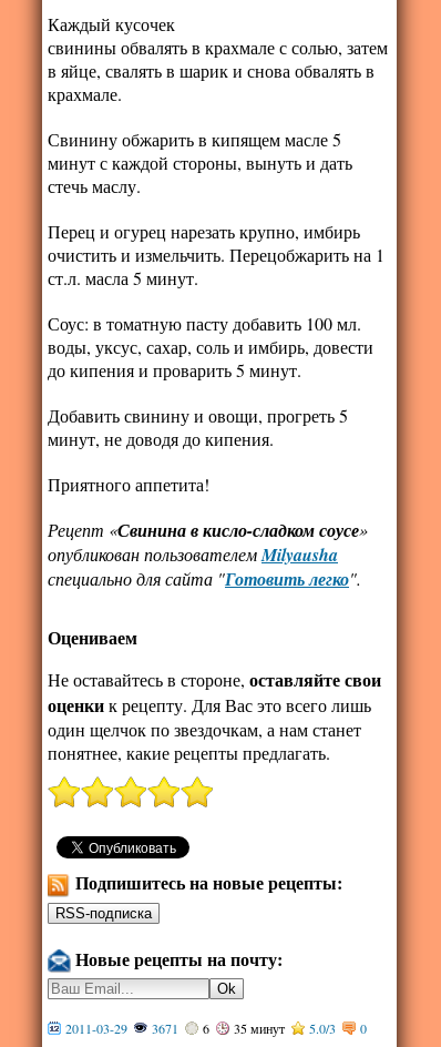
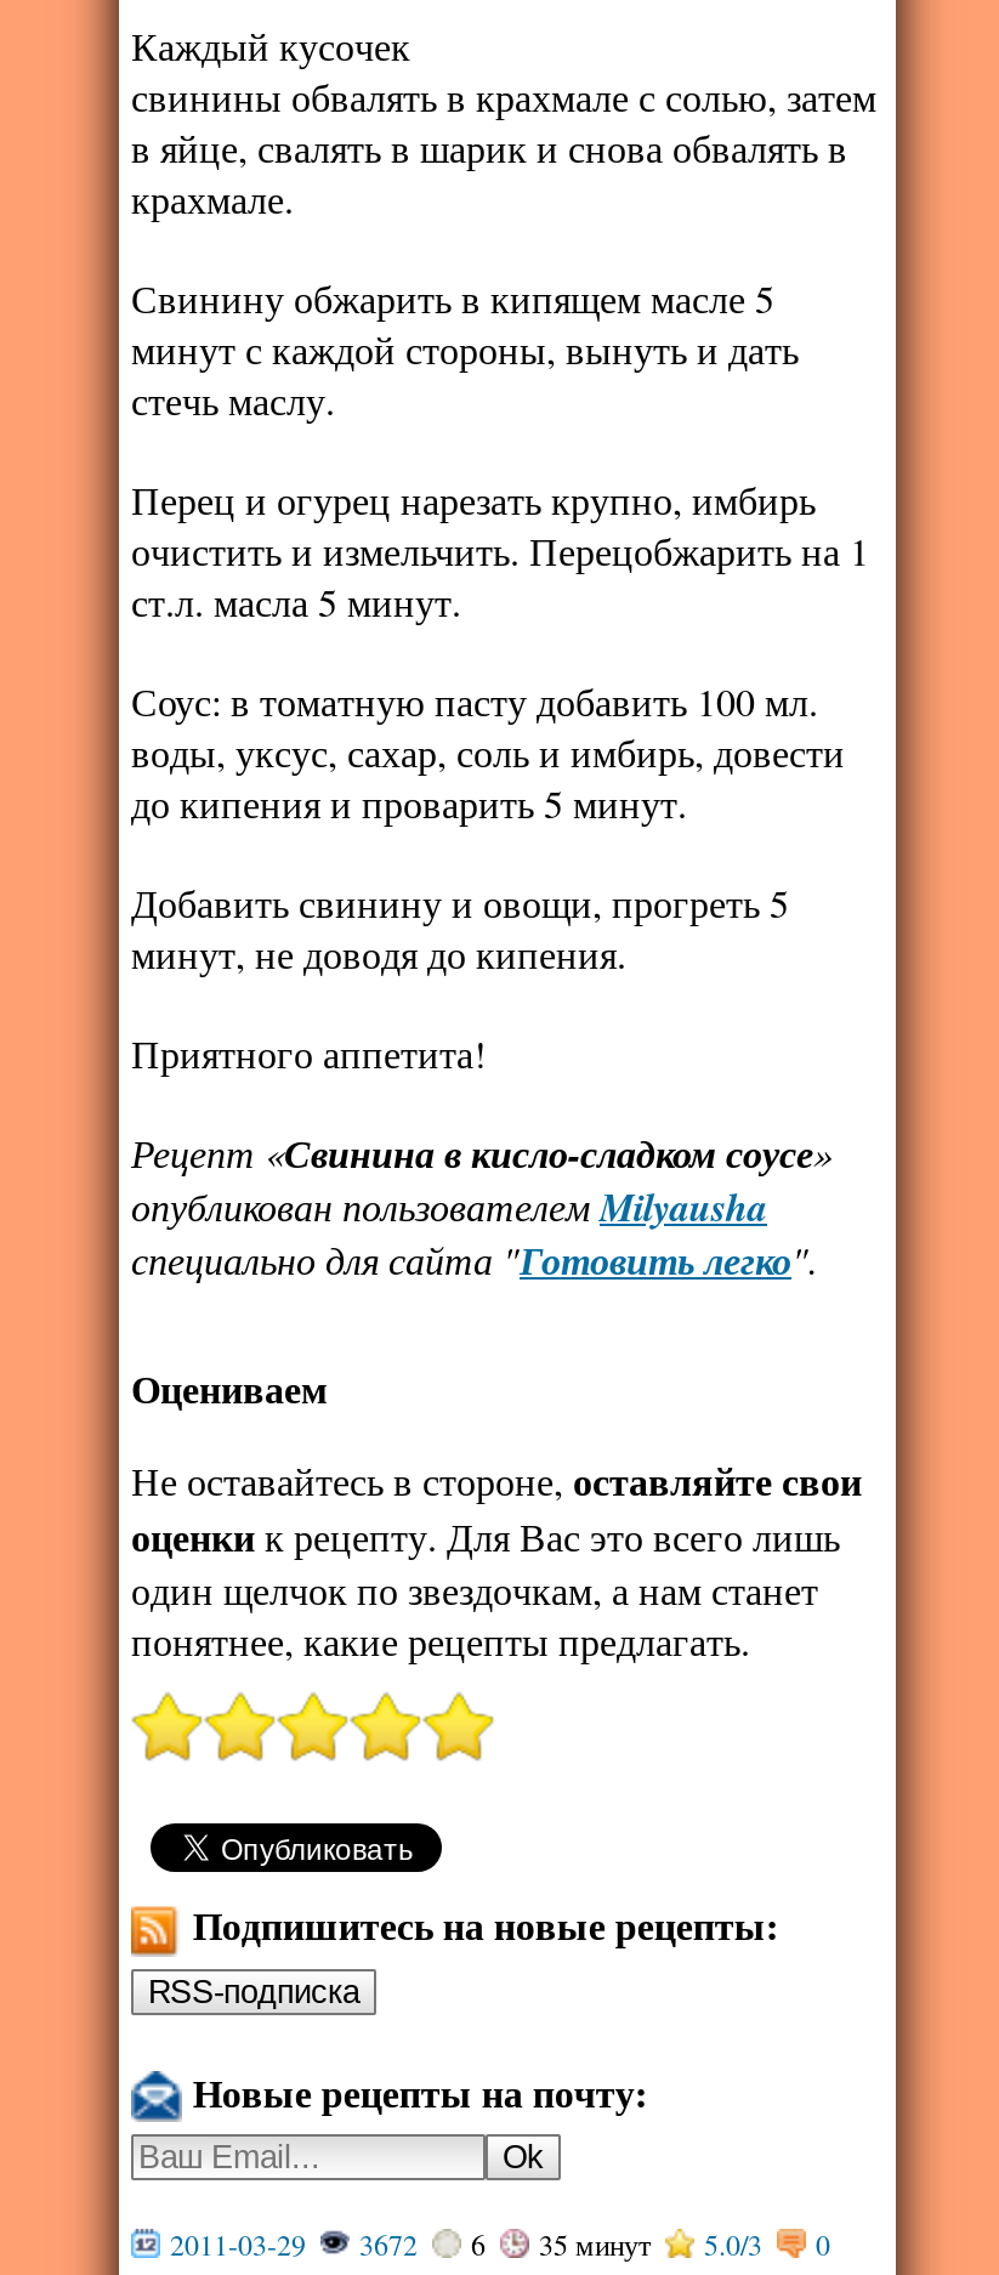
[65,1020,367,1037] 2011-03-29 3671 6 35 минут 5.0/3 0 -> [170,2225,830,2264] 2011-03-29 3672 6 35 минут 5.0/3 0

